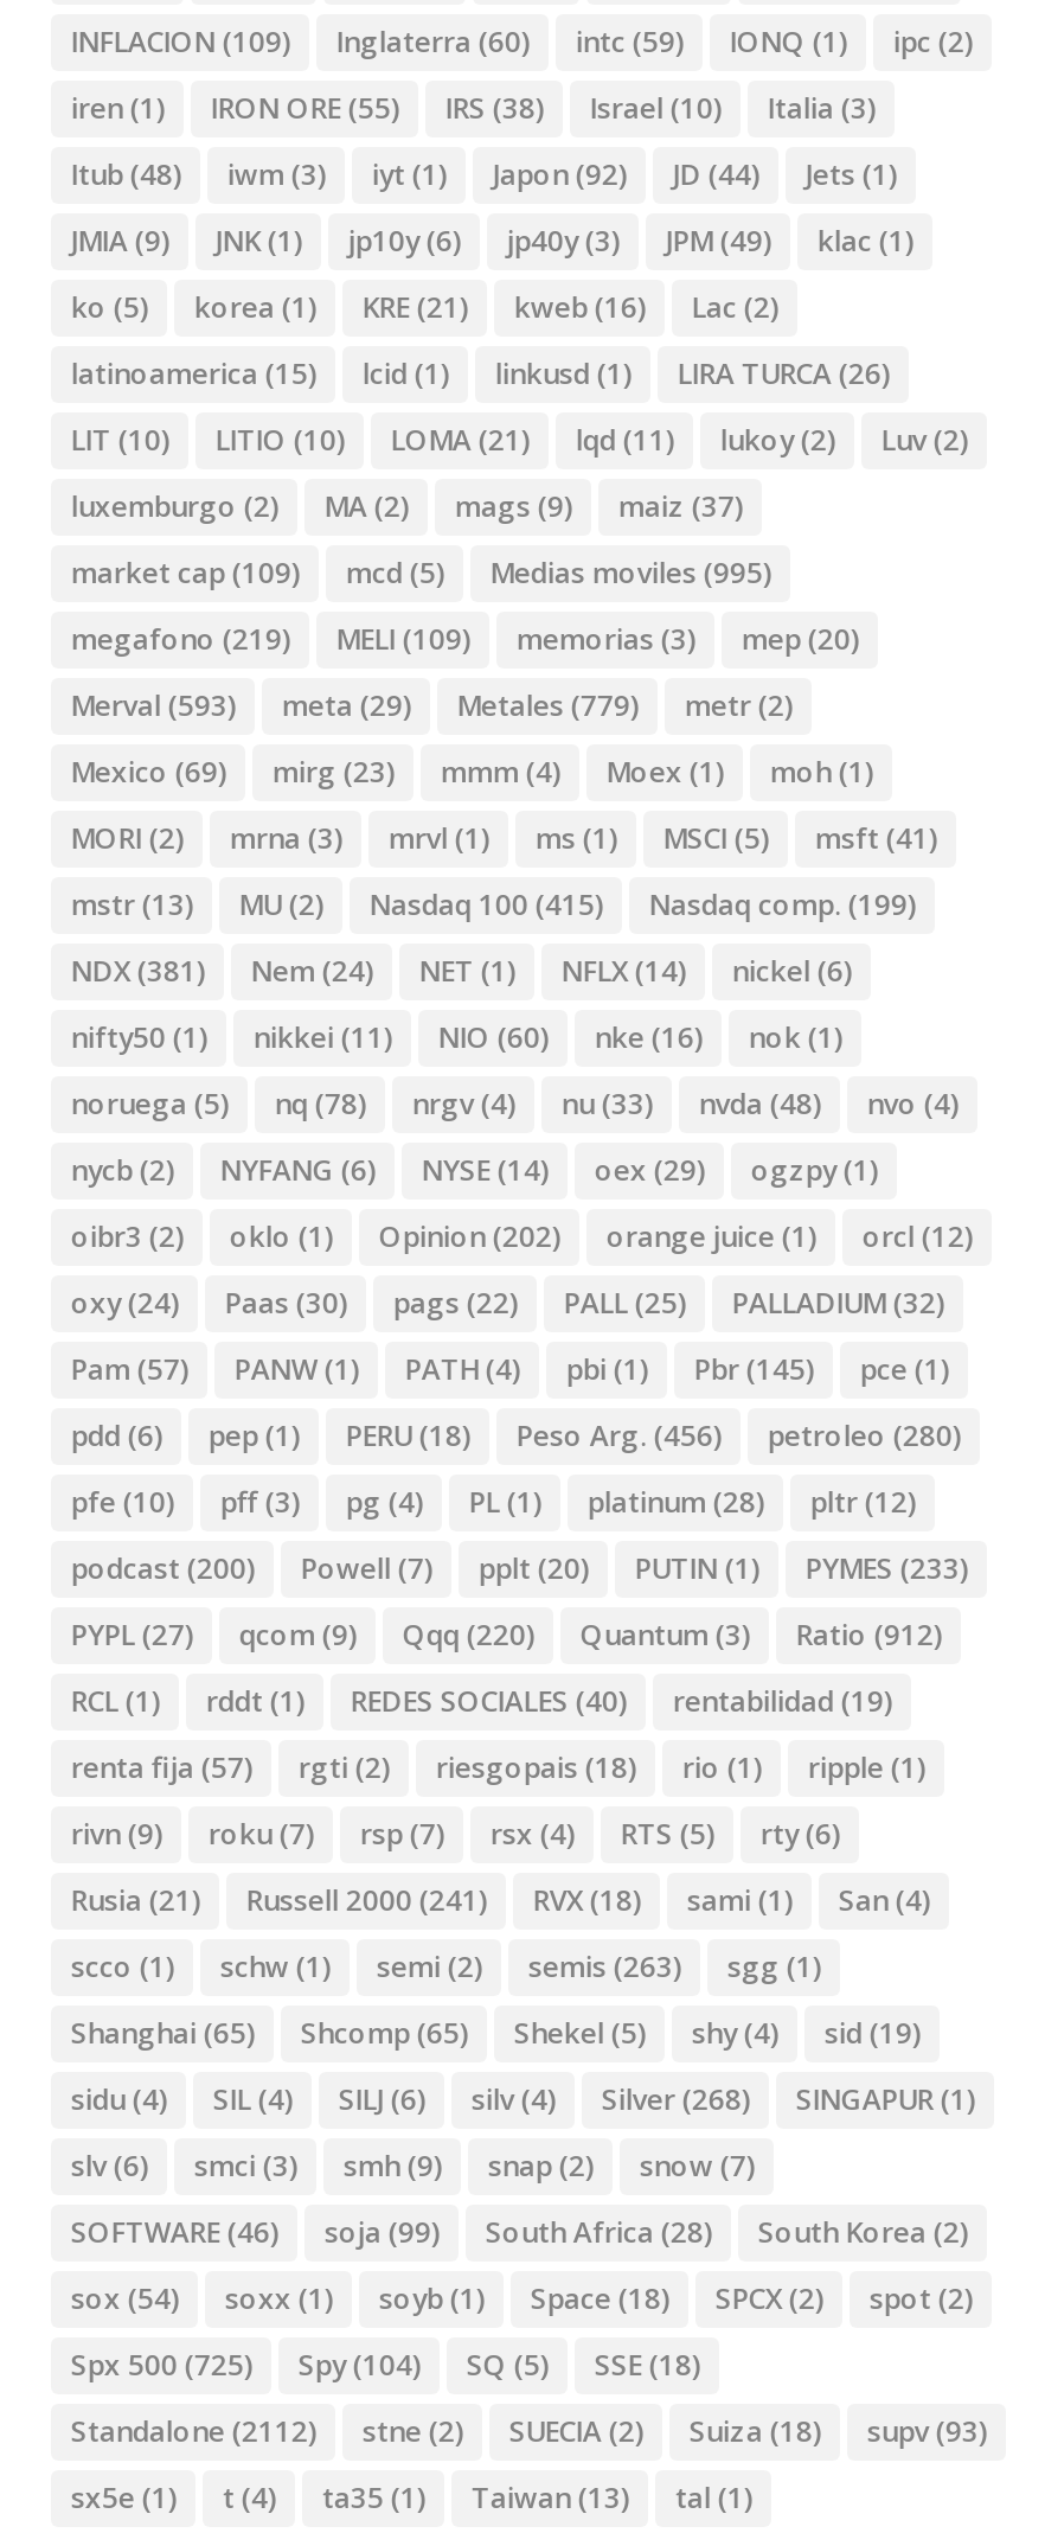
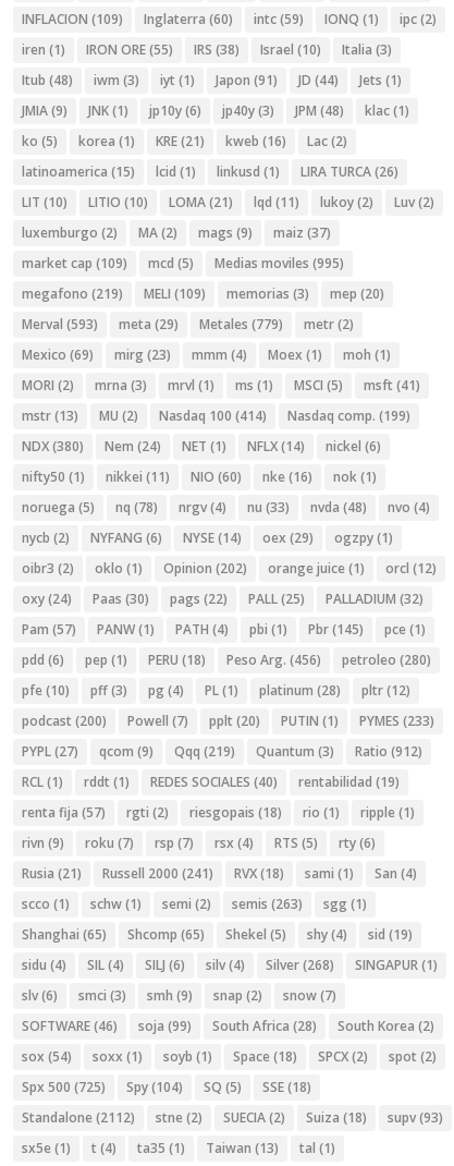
[71,153,898,194] Itub (48) iwm (3) iyt (1) Japon (92) JD (44) Jets (1) -> [22,71,402,89] Itub (48) iwm (3) iyt (1) Japon (91) JD (44) Jets (1)
[71,220,914,260] JMIA (9) JNK (1) jp10y (6) jp40y (3) JPM (49) klac (1) -> [22,101,410,120] JMIA (9) JNK (1) jp10y (6) jp40y (3) JPM (48) klac (1)
[71,884,917,924] mstr (13) MU (2) Nasdaq 100 (415) Nasdaq comp. (199) -> [22,406,411,425] mstr (13) MU (2) Nasdaq 100 (414) Nasdaq comp. (199)
[71,950,853,990] NDX (381) Nem (24) NET (1) NFLX (14) nickel (6) -> [22,437,381,455] NDX (380) Nem (24) NET (1) NFLX (14) nickel (6)
[71,1614,943,1654] PYPL (27) qcom (9) Qqq (220) Quantum (3) Ratio (912) -> [22,742,423,760] PYPL (27) qcom (9) Qqq (219) Quantum (3) Ratio (912)

